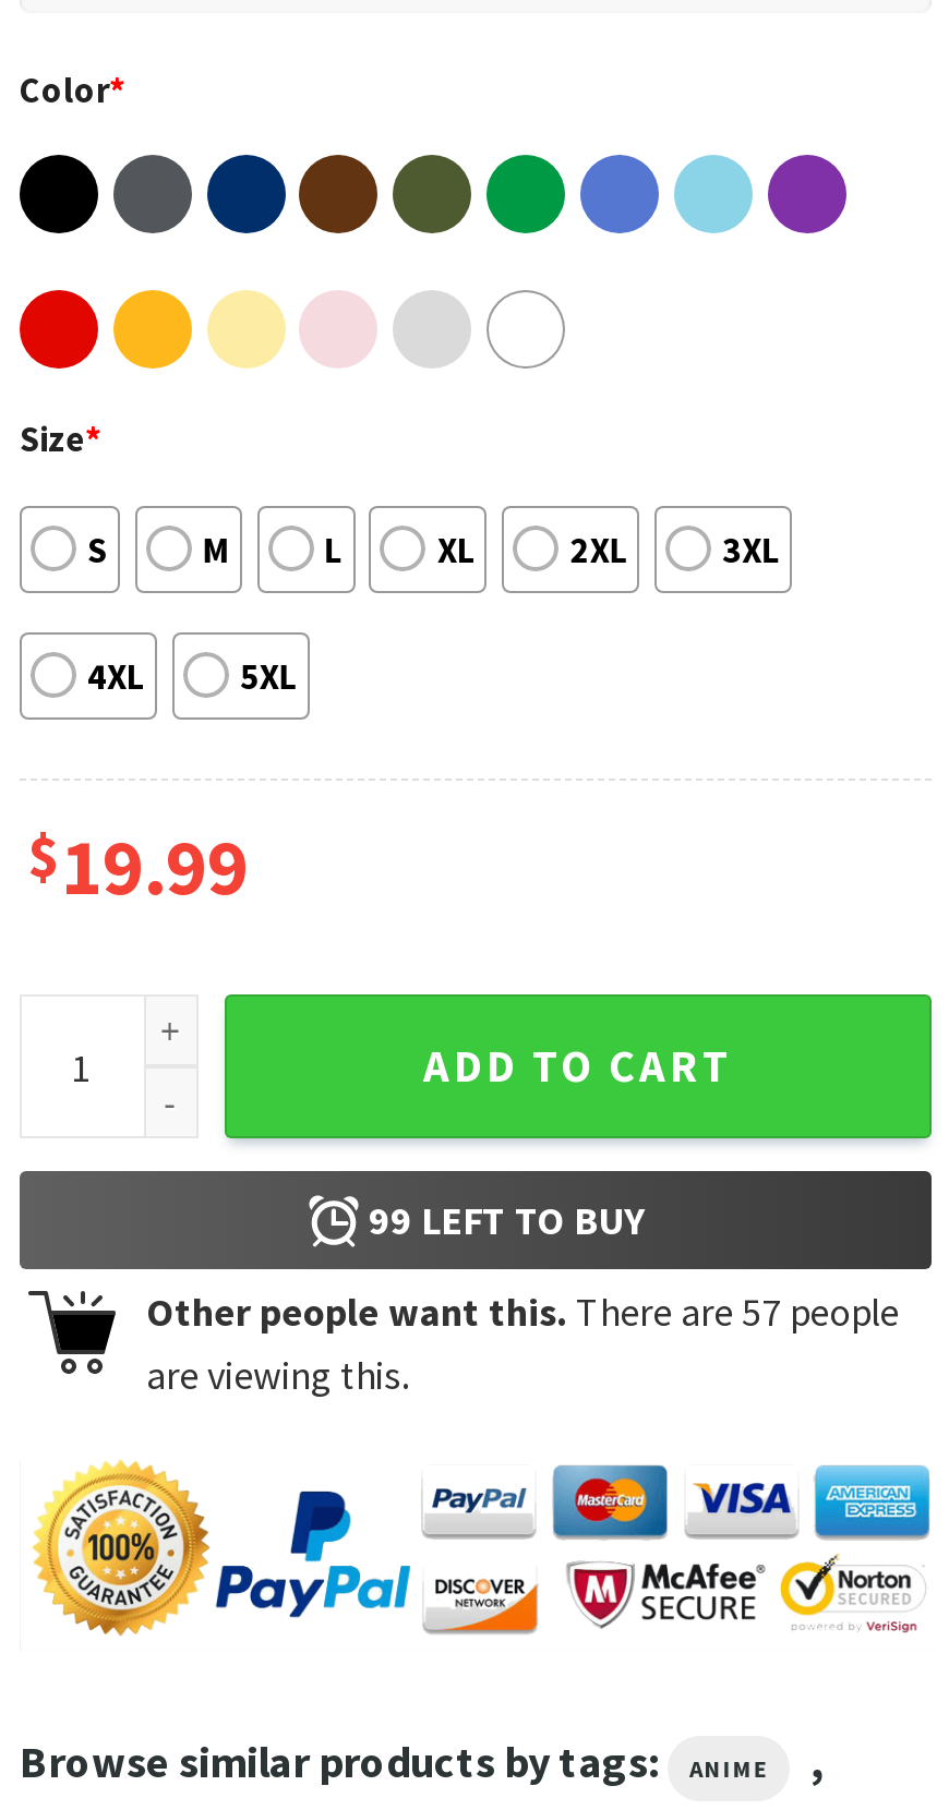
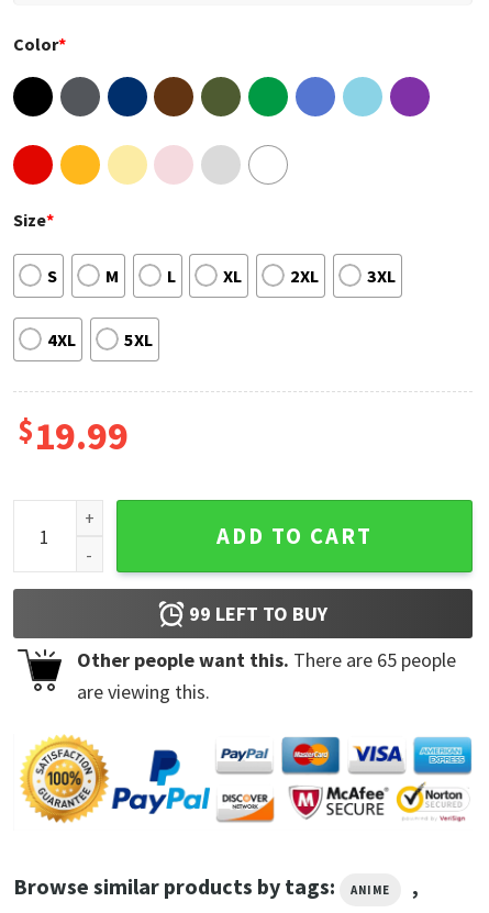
[146,1287,899,1338] Other people want this. There are 57 people -> [77,648,456,673] Other people want this. There are 65 people

